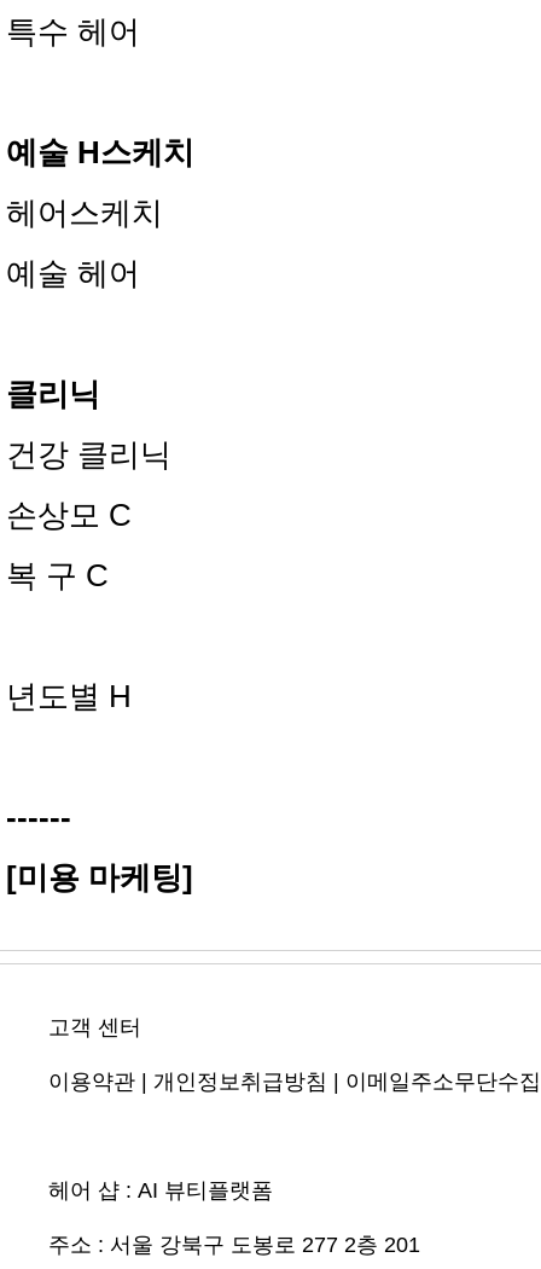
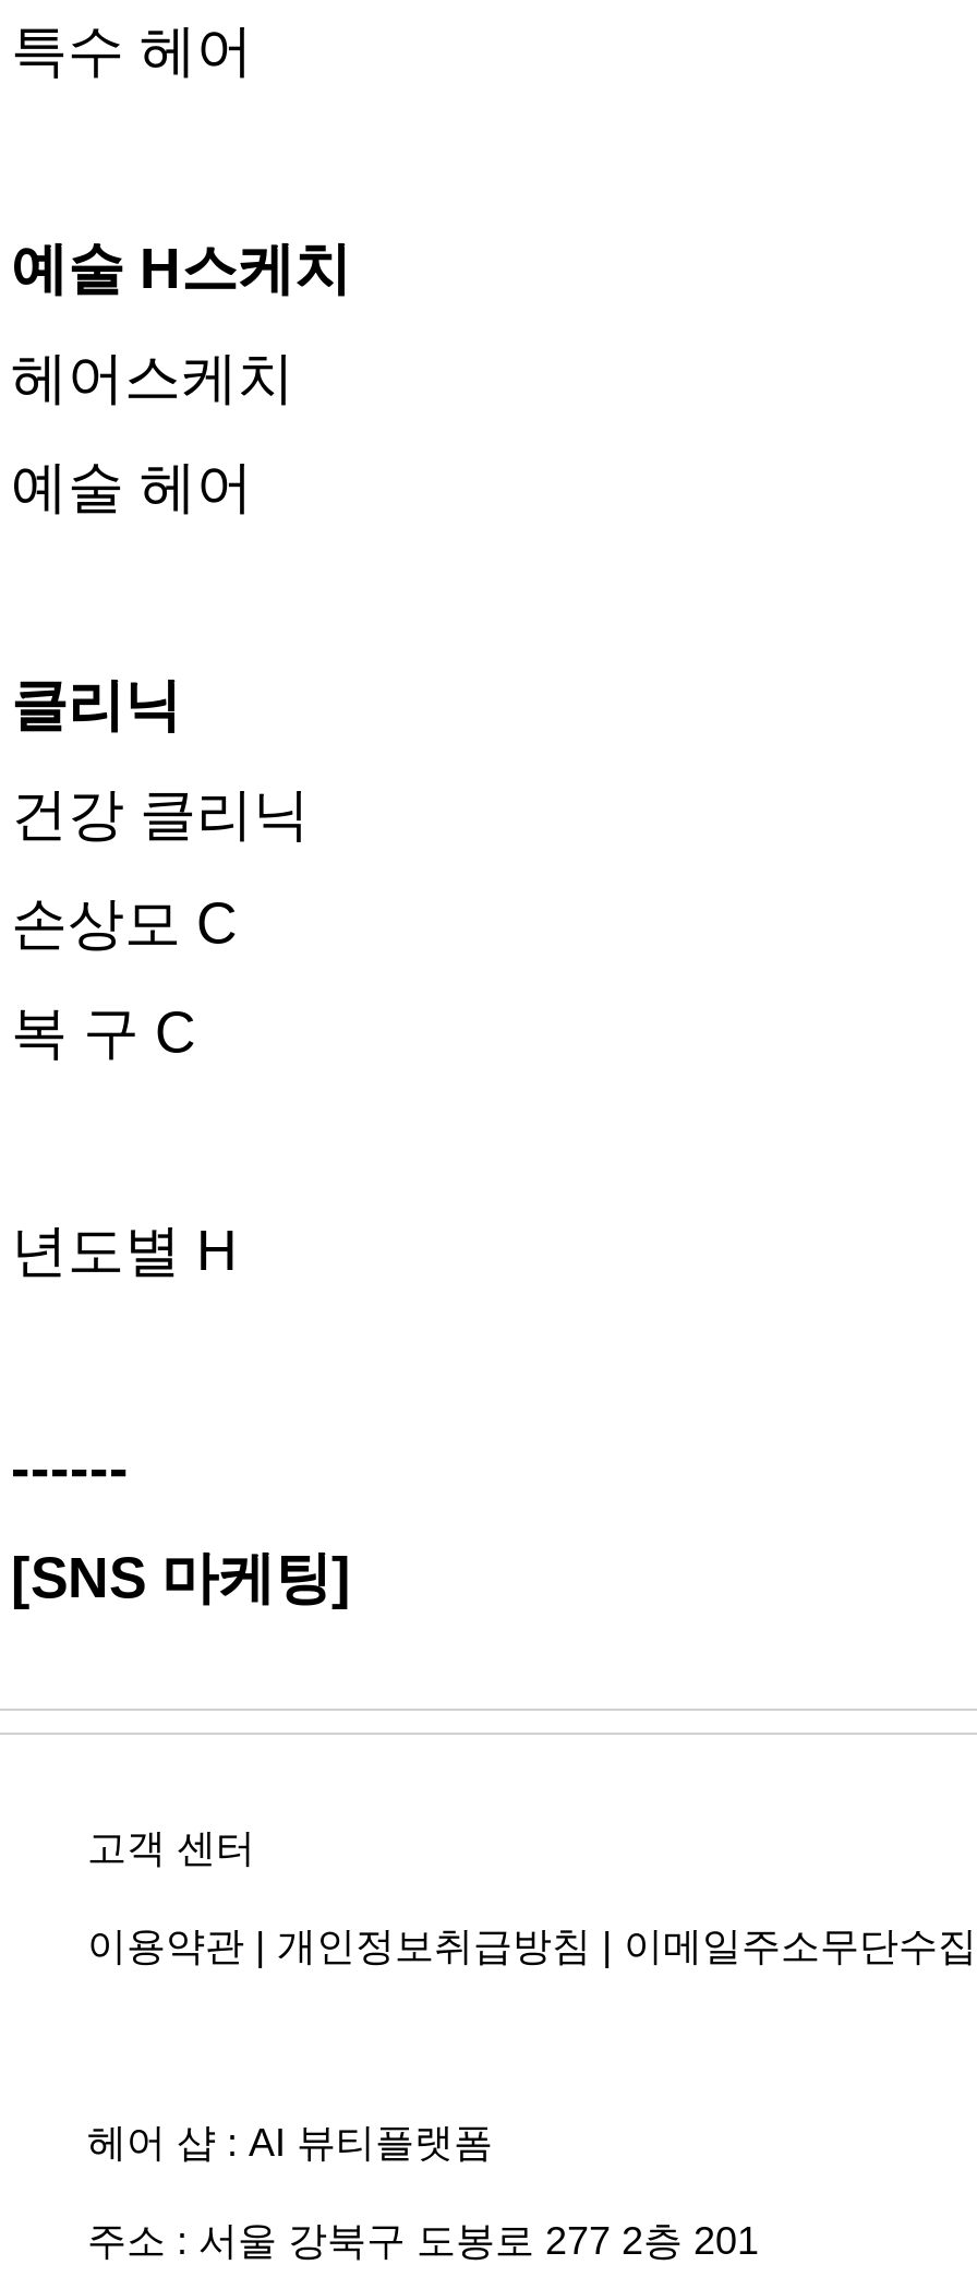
[6,859,193,896] [미용 마케팅] -> [11,1545,351,1610] [SNS 마케팅]

